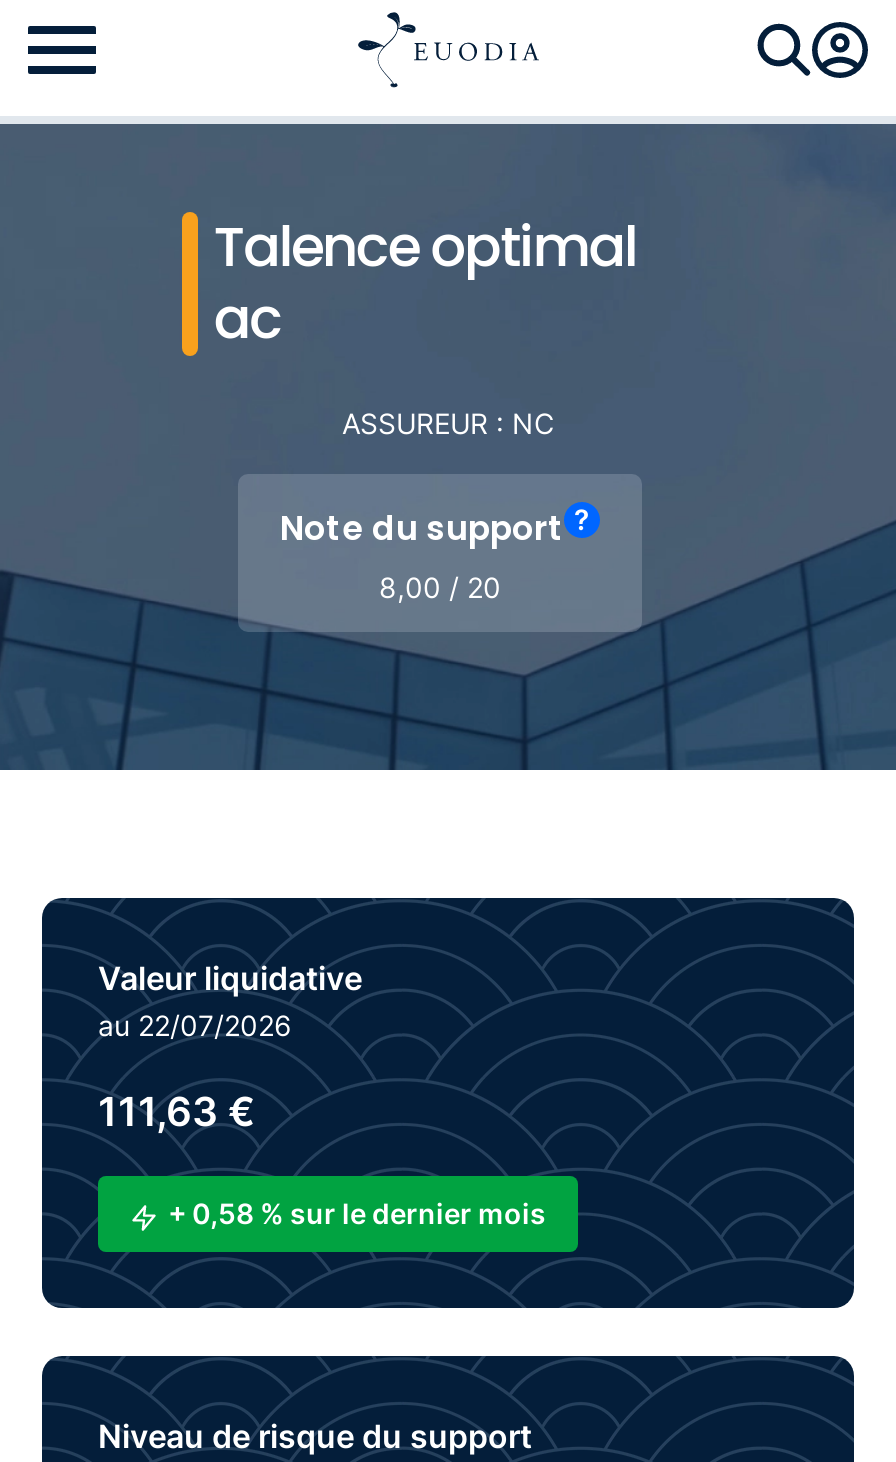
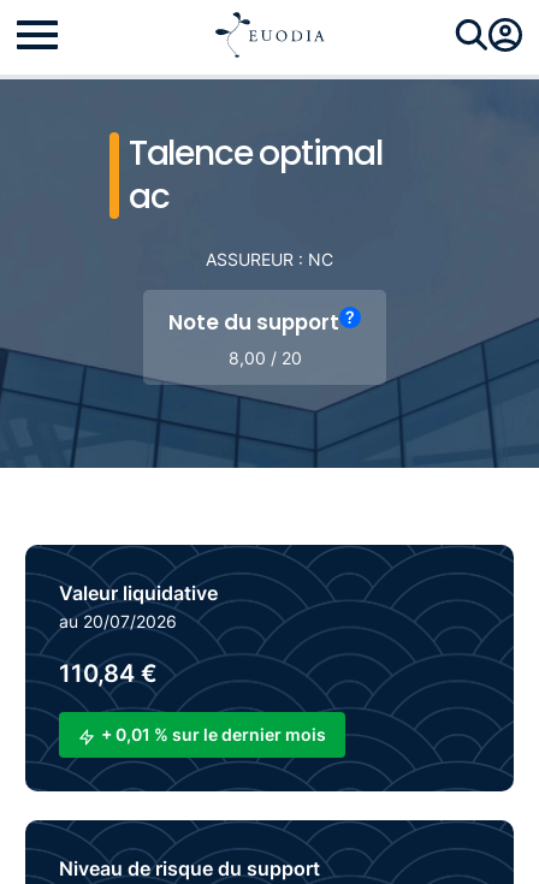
[98,1009,292,1043] au 22/07/2026 -> [59,612,177,632] au 20/07/2026
[98,1089,256,1137] 111,63 € -> [59,660,158,689] 110,84 €
[168,1197,546,1231] + 0,58 % sur le dernier mois -> [101,725,326,745] + 0,01 % sur le dernier mois

